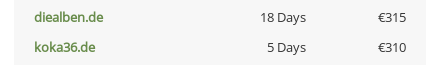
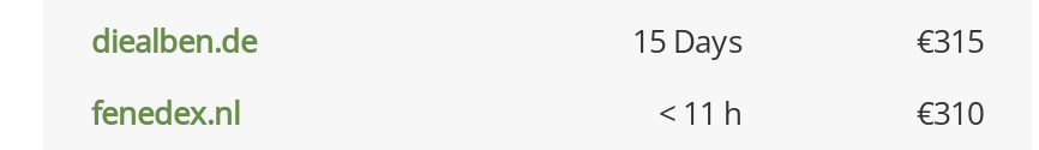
[259,8,305,26] 18 Days -> [632,20,743,63] 15 Days
[34,38,305,56] koka36.de | 5 Days -> [91,92,743,135] fenedex.nl | < 11 h

